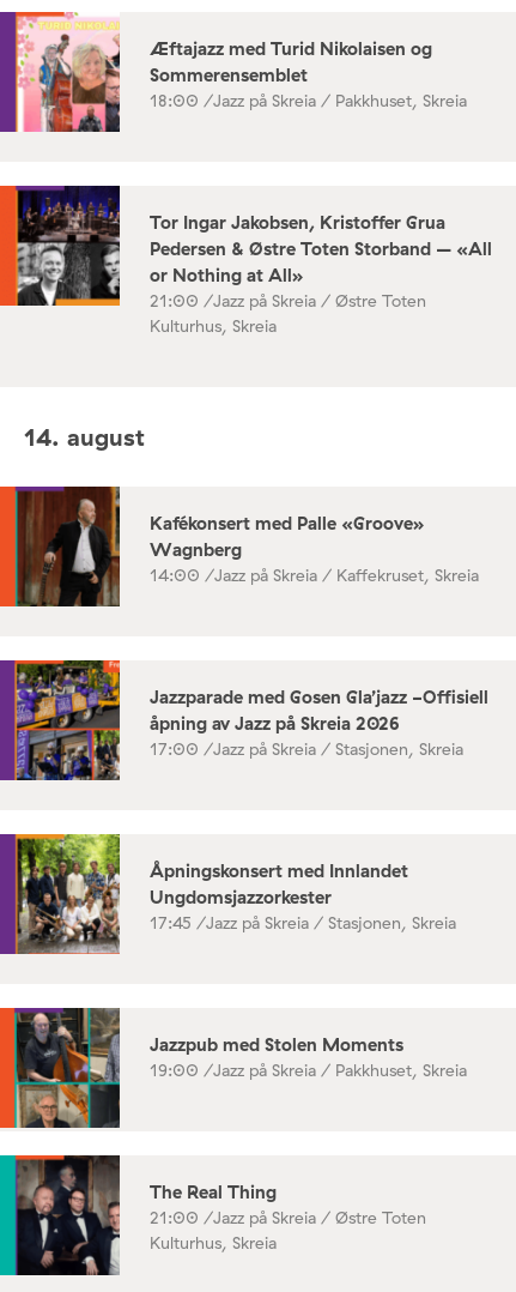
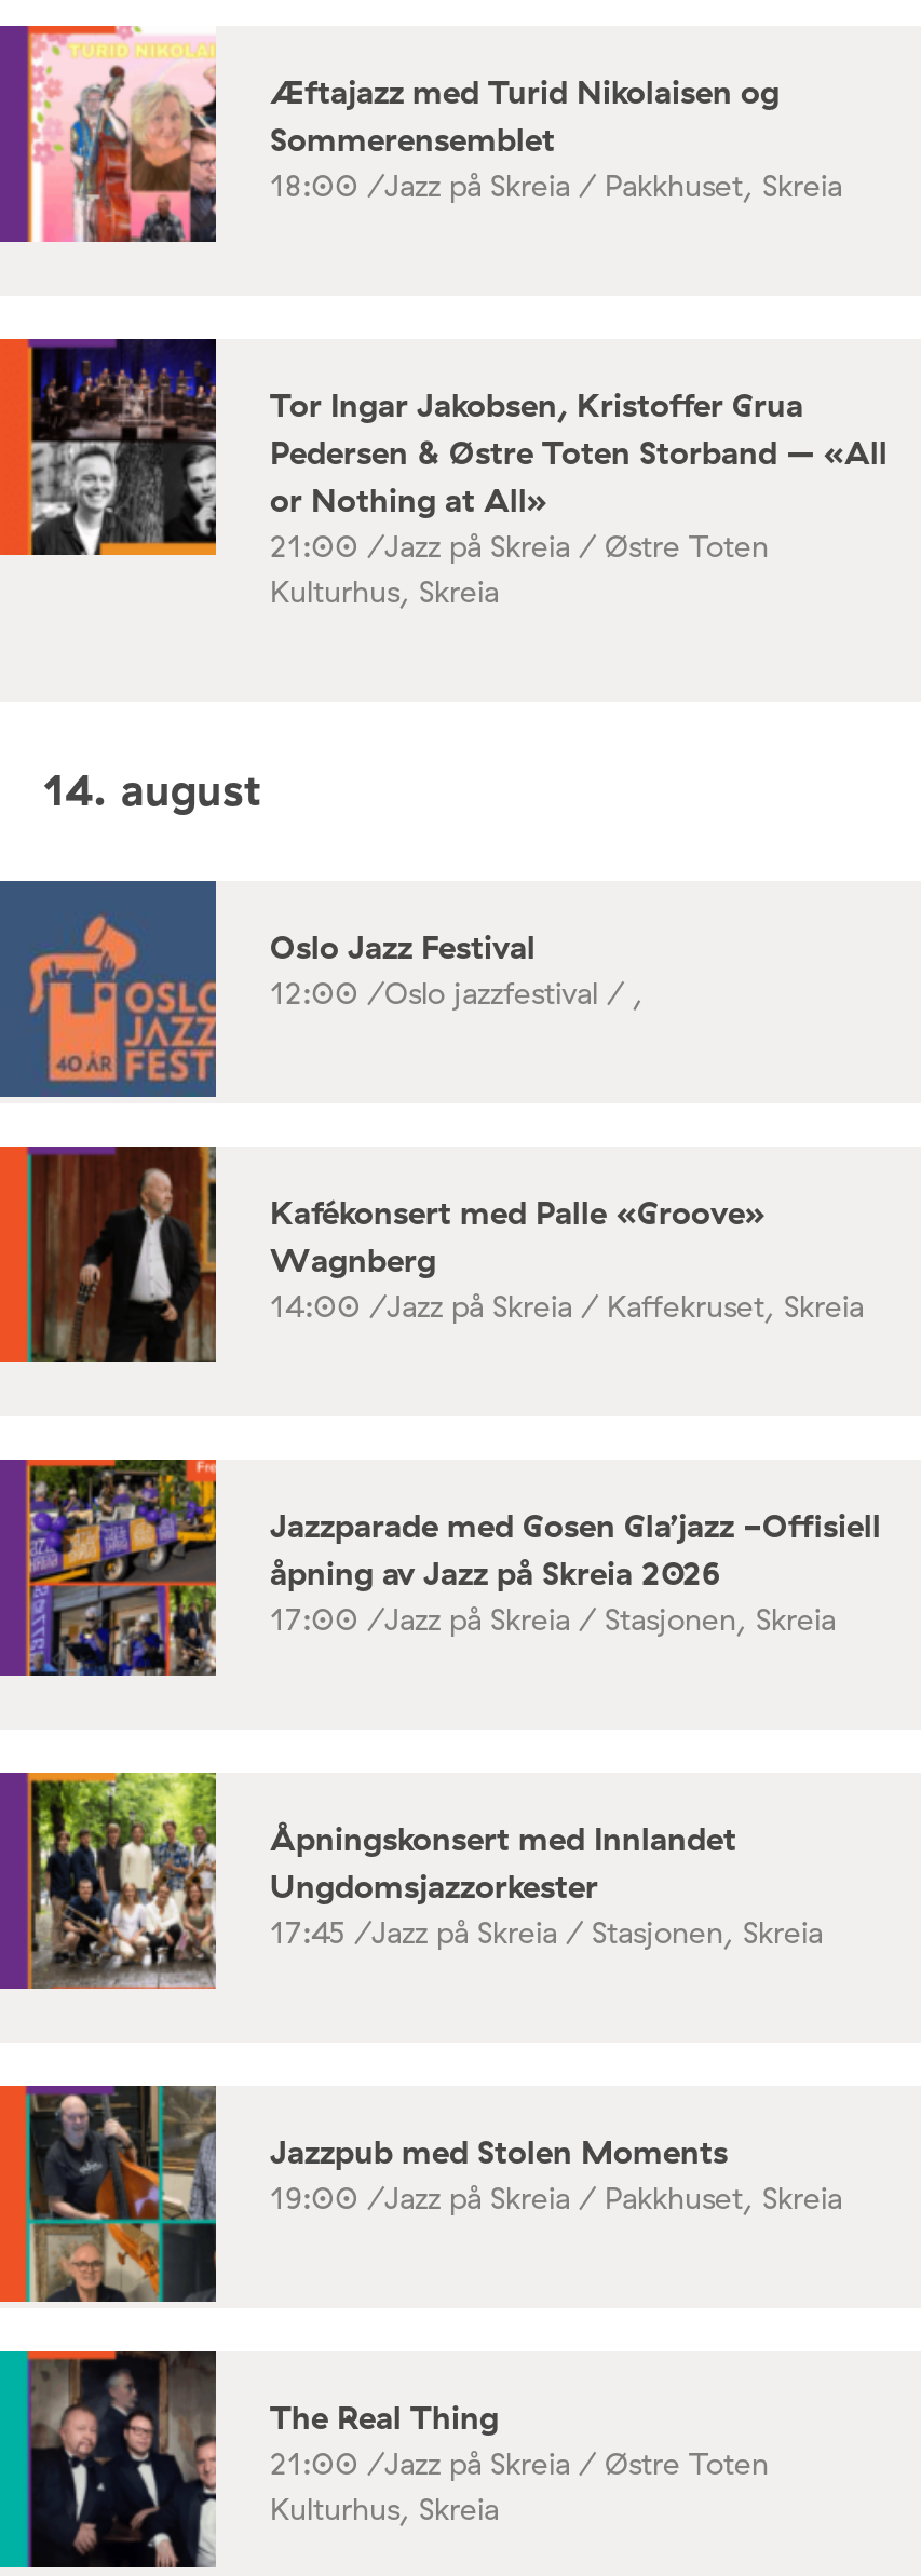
none -> [6,879,644,1099] [image] | Oslo Jazz Festival | 12:00 /Oslo jazzfestival / ,

